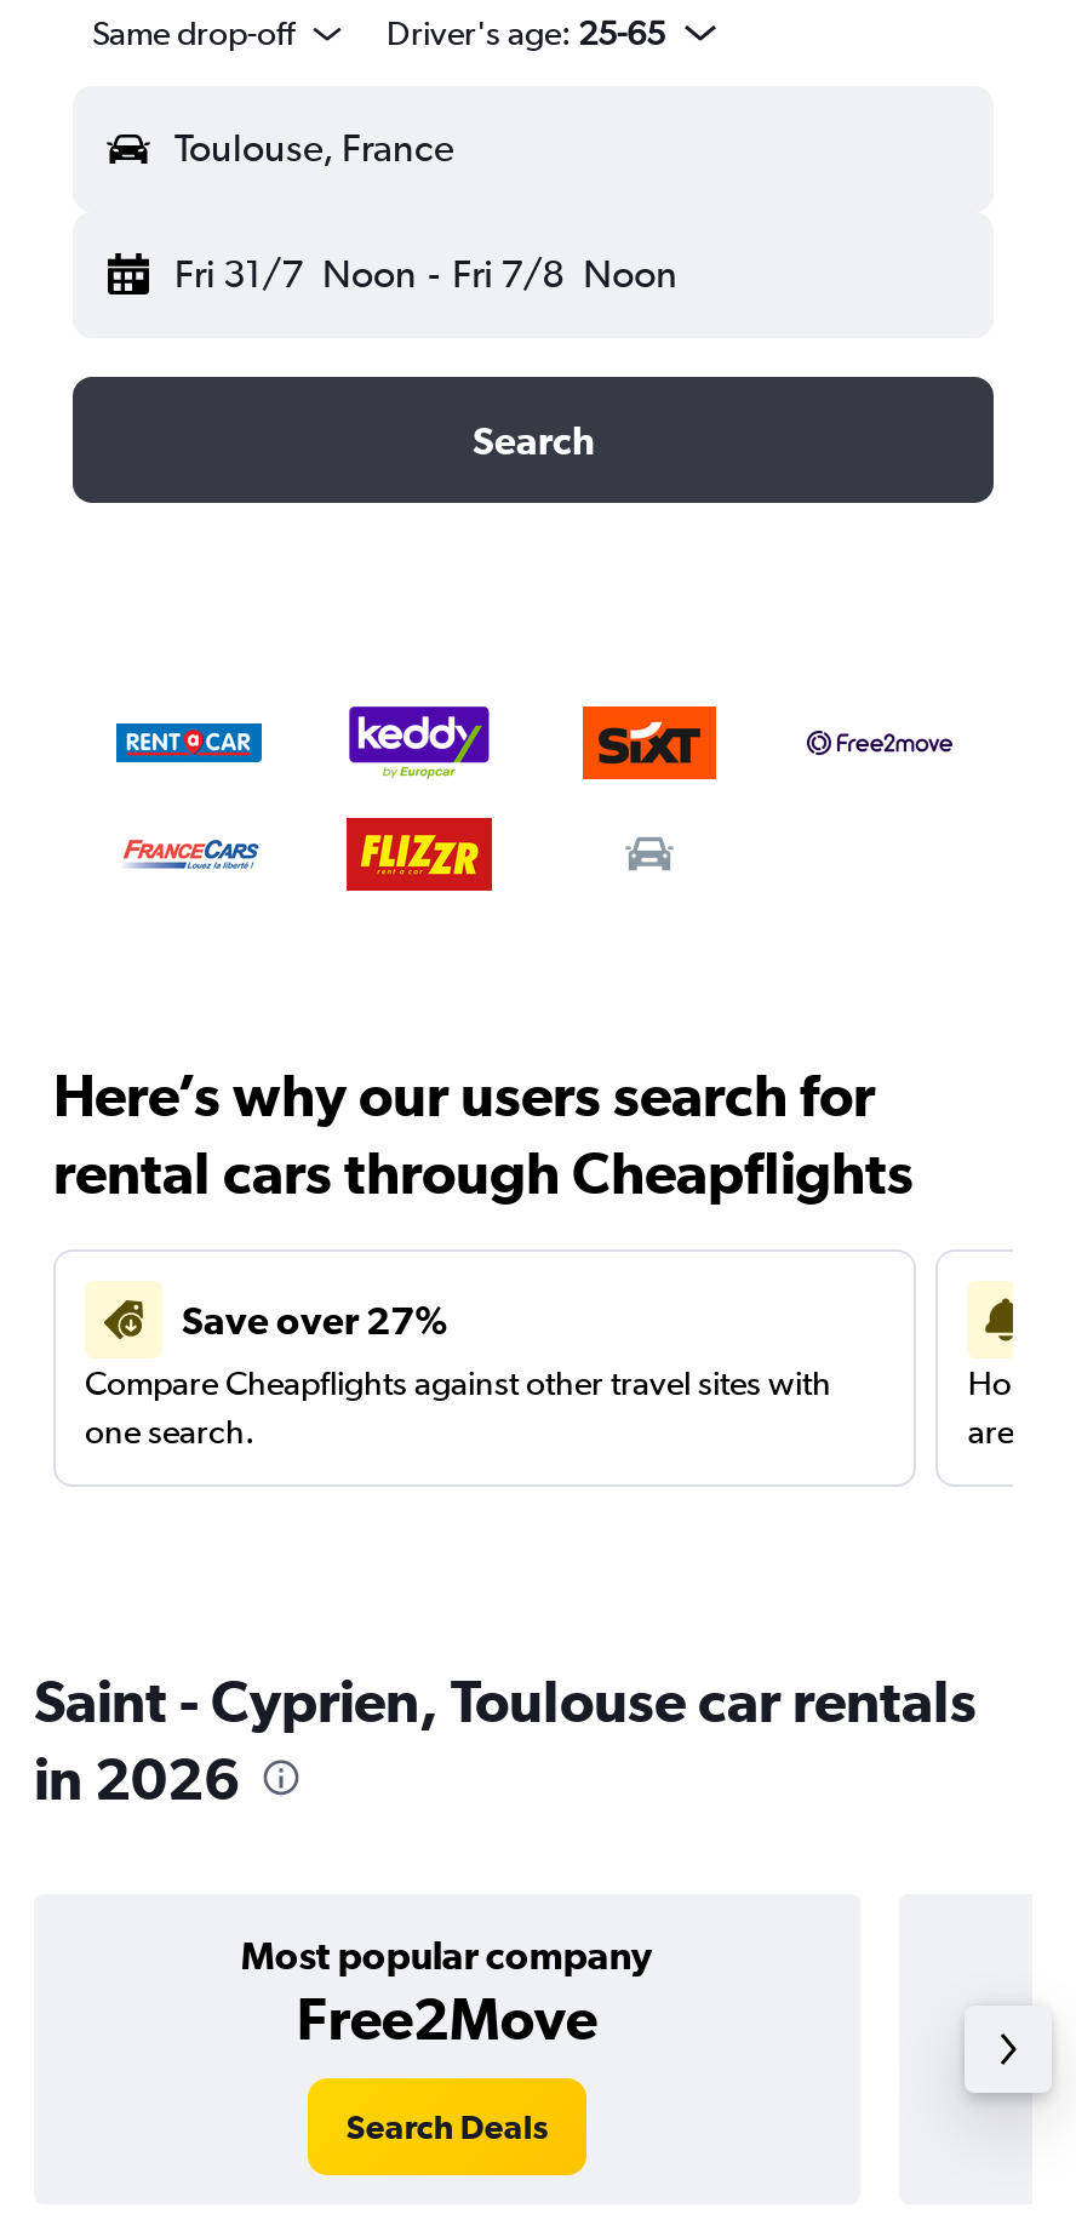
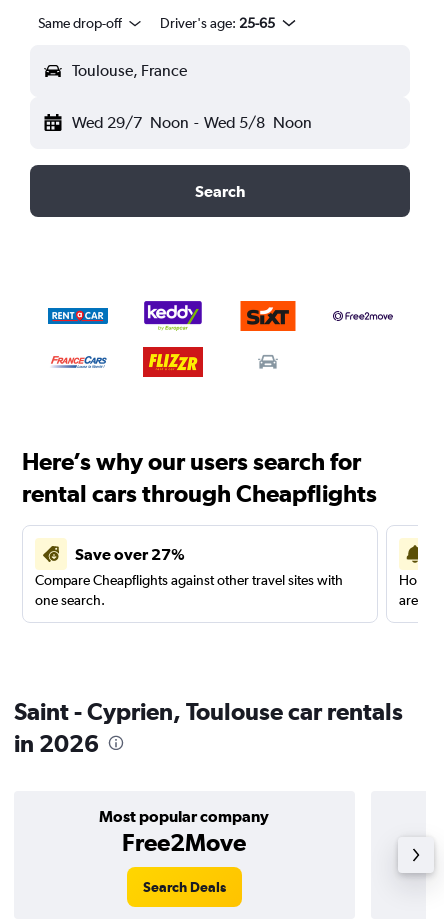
[174,251,678,297] Fri 31/7 Noon - Fri 7/8 Noon -> [72,113,312,132] Wed 29/7 Noon - Wed 5/8 Noon

